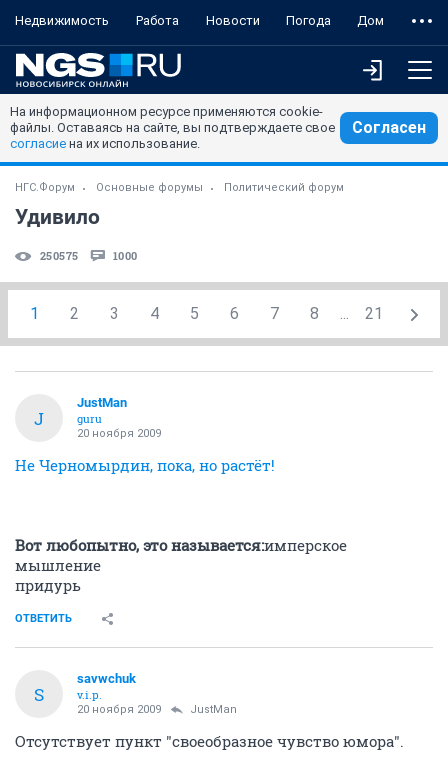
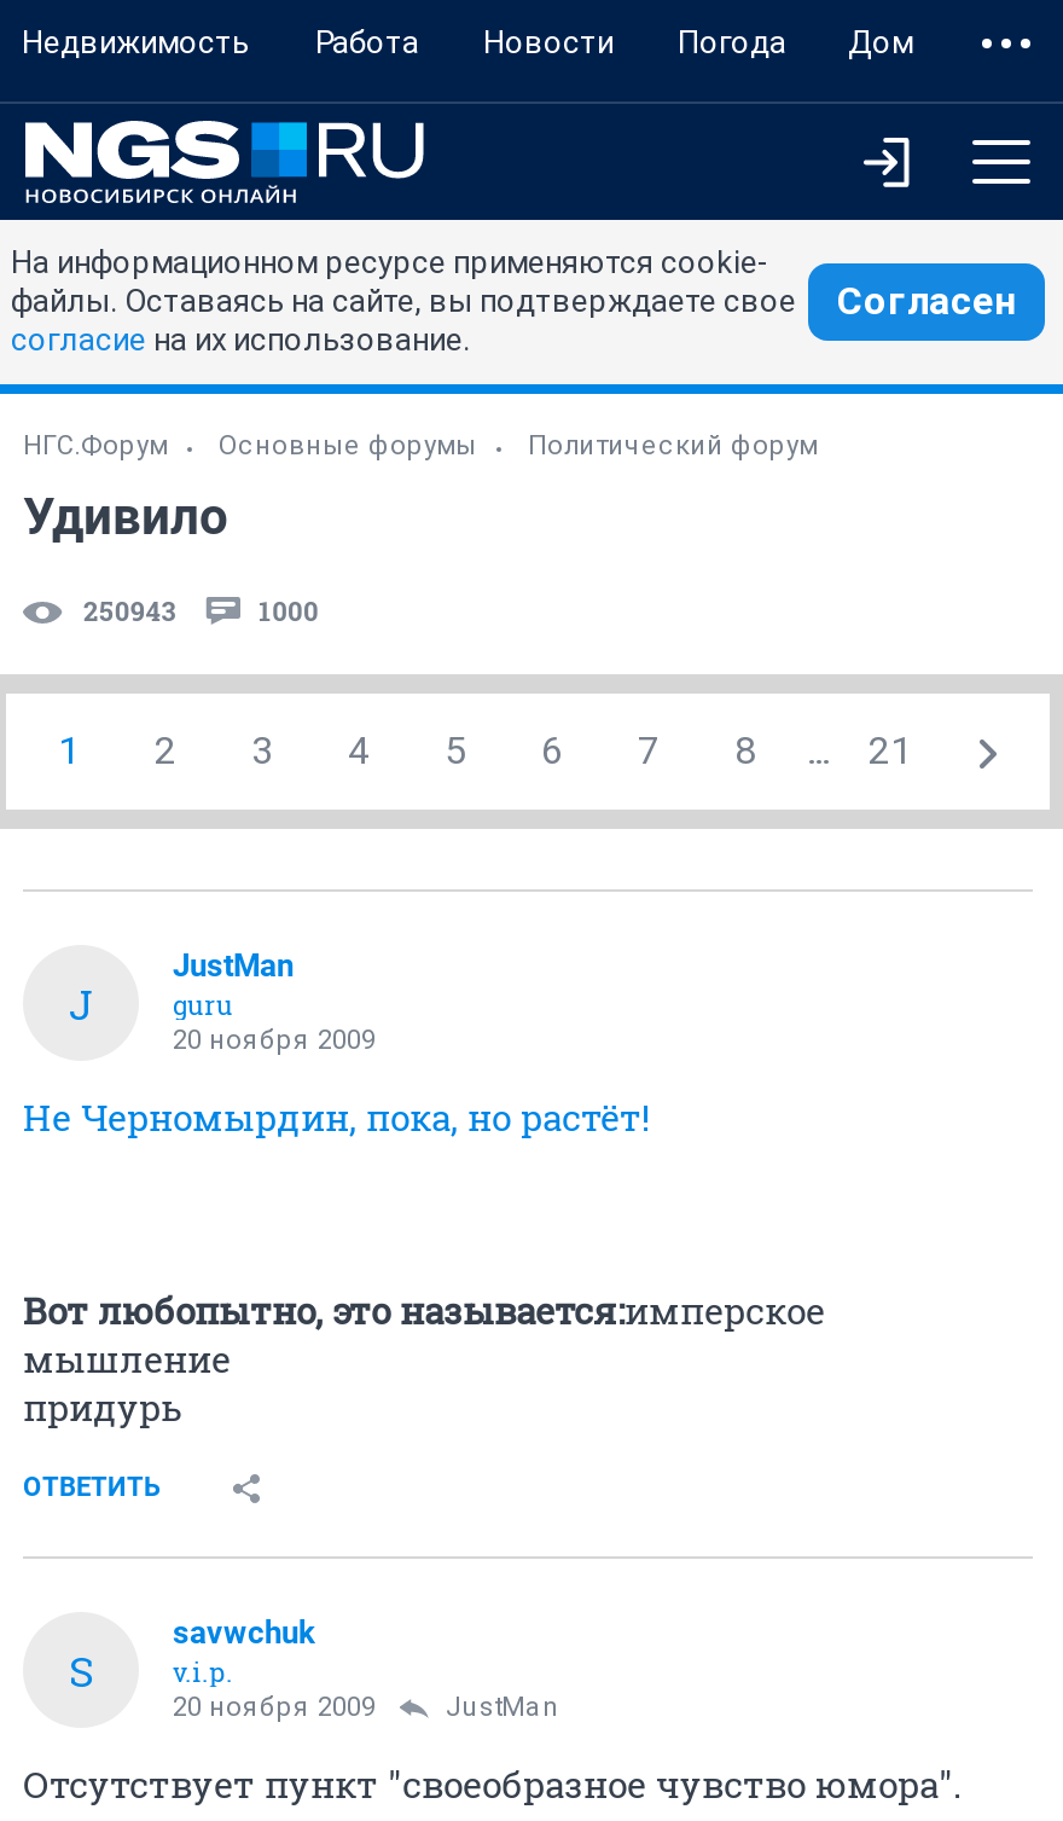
[40,248,79,263] 250575 -> [83,592,177,628] 250943

